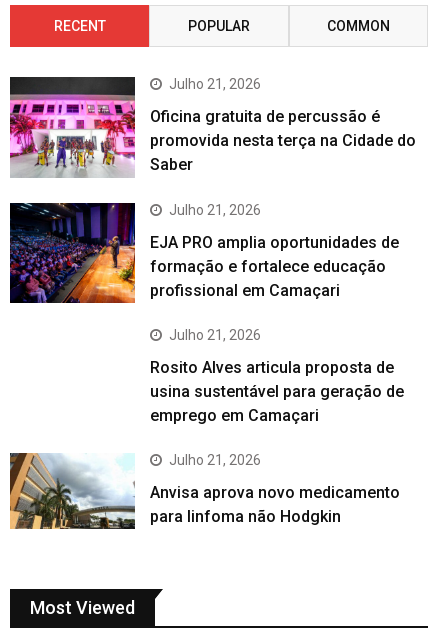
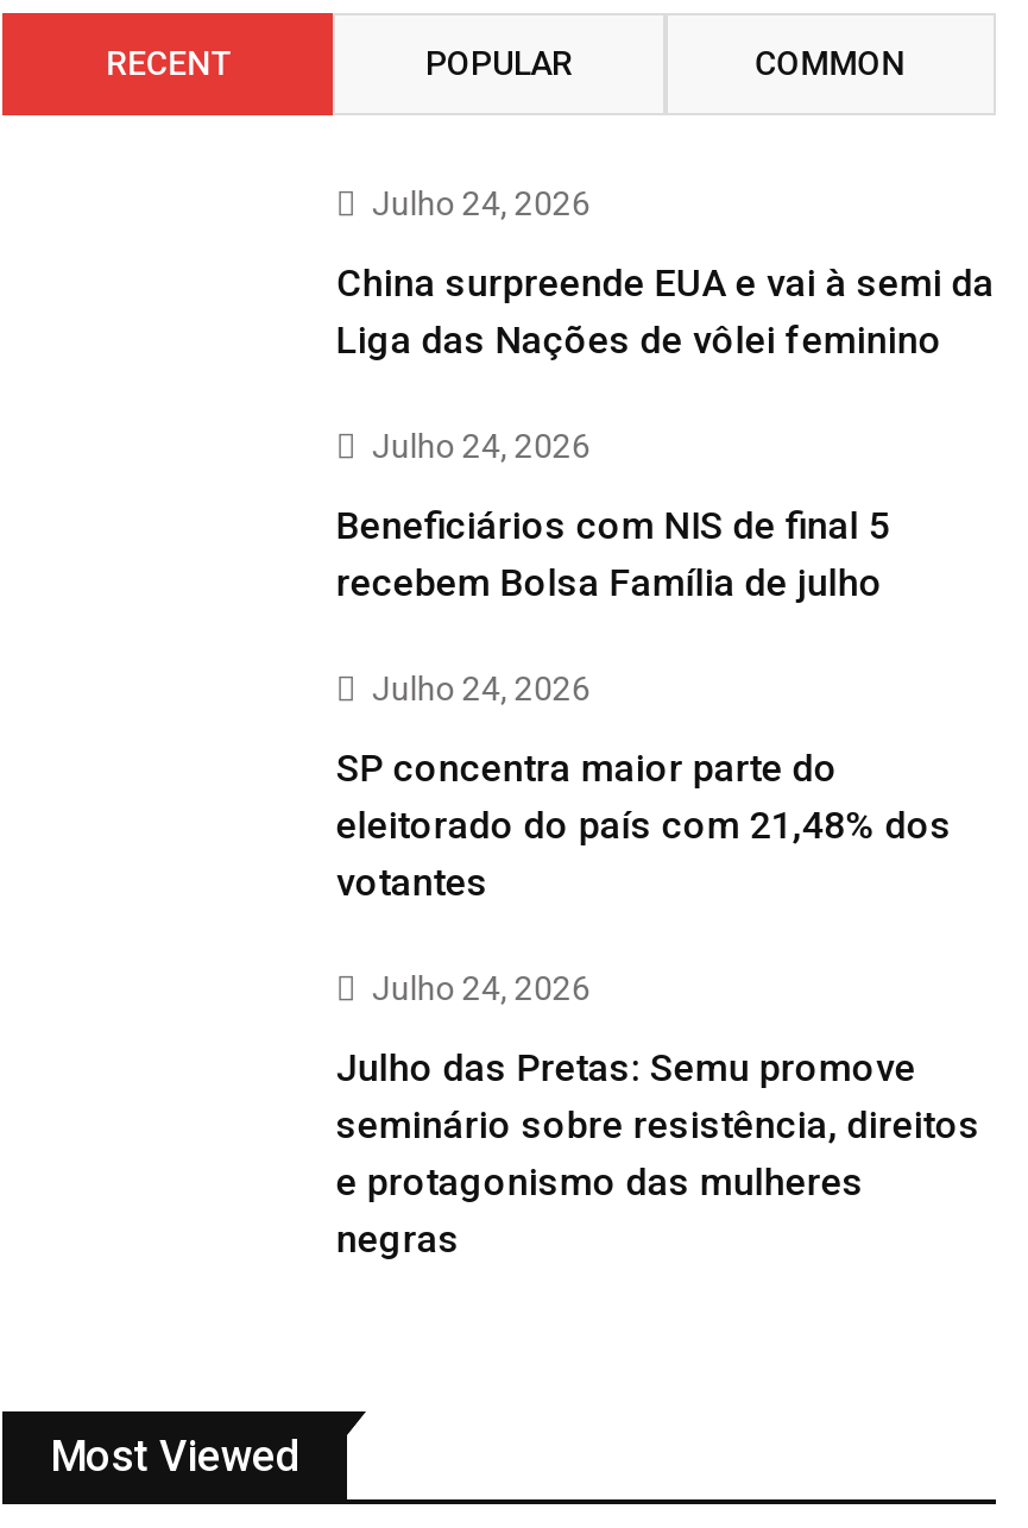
[9,76,136,178] [image] -> none
[169,76,261,92] Julho 21, 2026 -> [372,186,590,224] Julho 24, 2026
[150,107,416,174] Oficina gratuita de percussão é | promovida nesta terça na Cidade do | Saber -> [336,262,994,364] China surpreende EUA e vai à semi da | Liga das Nações de vôlei feminino
[9,202,136,304] [image] -> none
[169,201,261,217] Julho 21, 2026 -> [372,429,590,467] Julho 24, 2026
[150,232,399,299] EJA PRO amplia oportunidades de | formação e fortalece educação | profissional em Camaçari -> [336,505,890,607] Beneficiários com NIS de final 5 | recebem Bolsa Família de julho
[169,327,261,343] Julho 21, 2026 -> [372,671,590,709] Julho 24, 2026
[150,358,404,425] Rosito Alves articula proposta de | usina sustentável para geração de | emprego em Camaçari -> [336,747,952,907] SP concentra maior parte do | eleitorado do país com 21,48% dos | votantes
[9,452,136,530] [image] -> none
[169,452,261,468] Julho 21, 2026 -> [372,971,590,1009] Julho 24, 2026
[150,483,400,526] Anvisa aprova novo medicamento | para linfoma não Hodgkin -> [336,1047,980,1263] Julho das Pretas: Semu promove | seminário sobre resistência, direitos | e protagonismo das mulheres | negras

